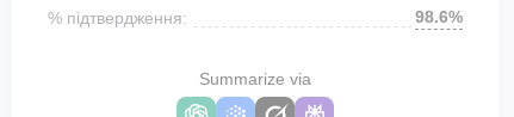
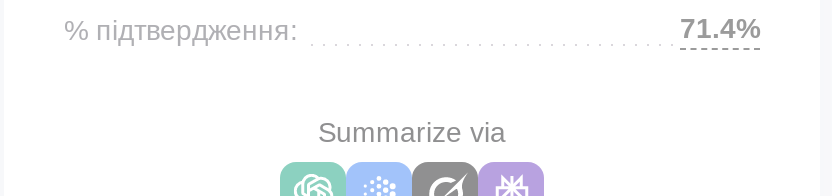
[415,7,463,26] 98.6% -> [680,12,760,44] 71.4%

